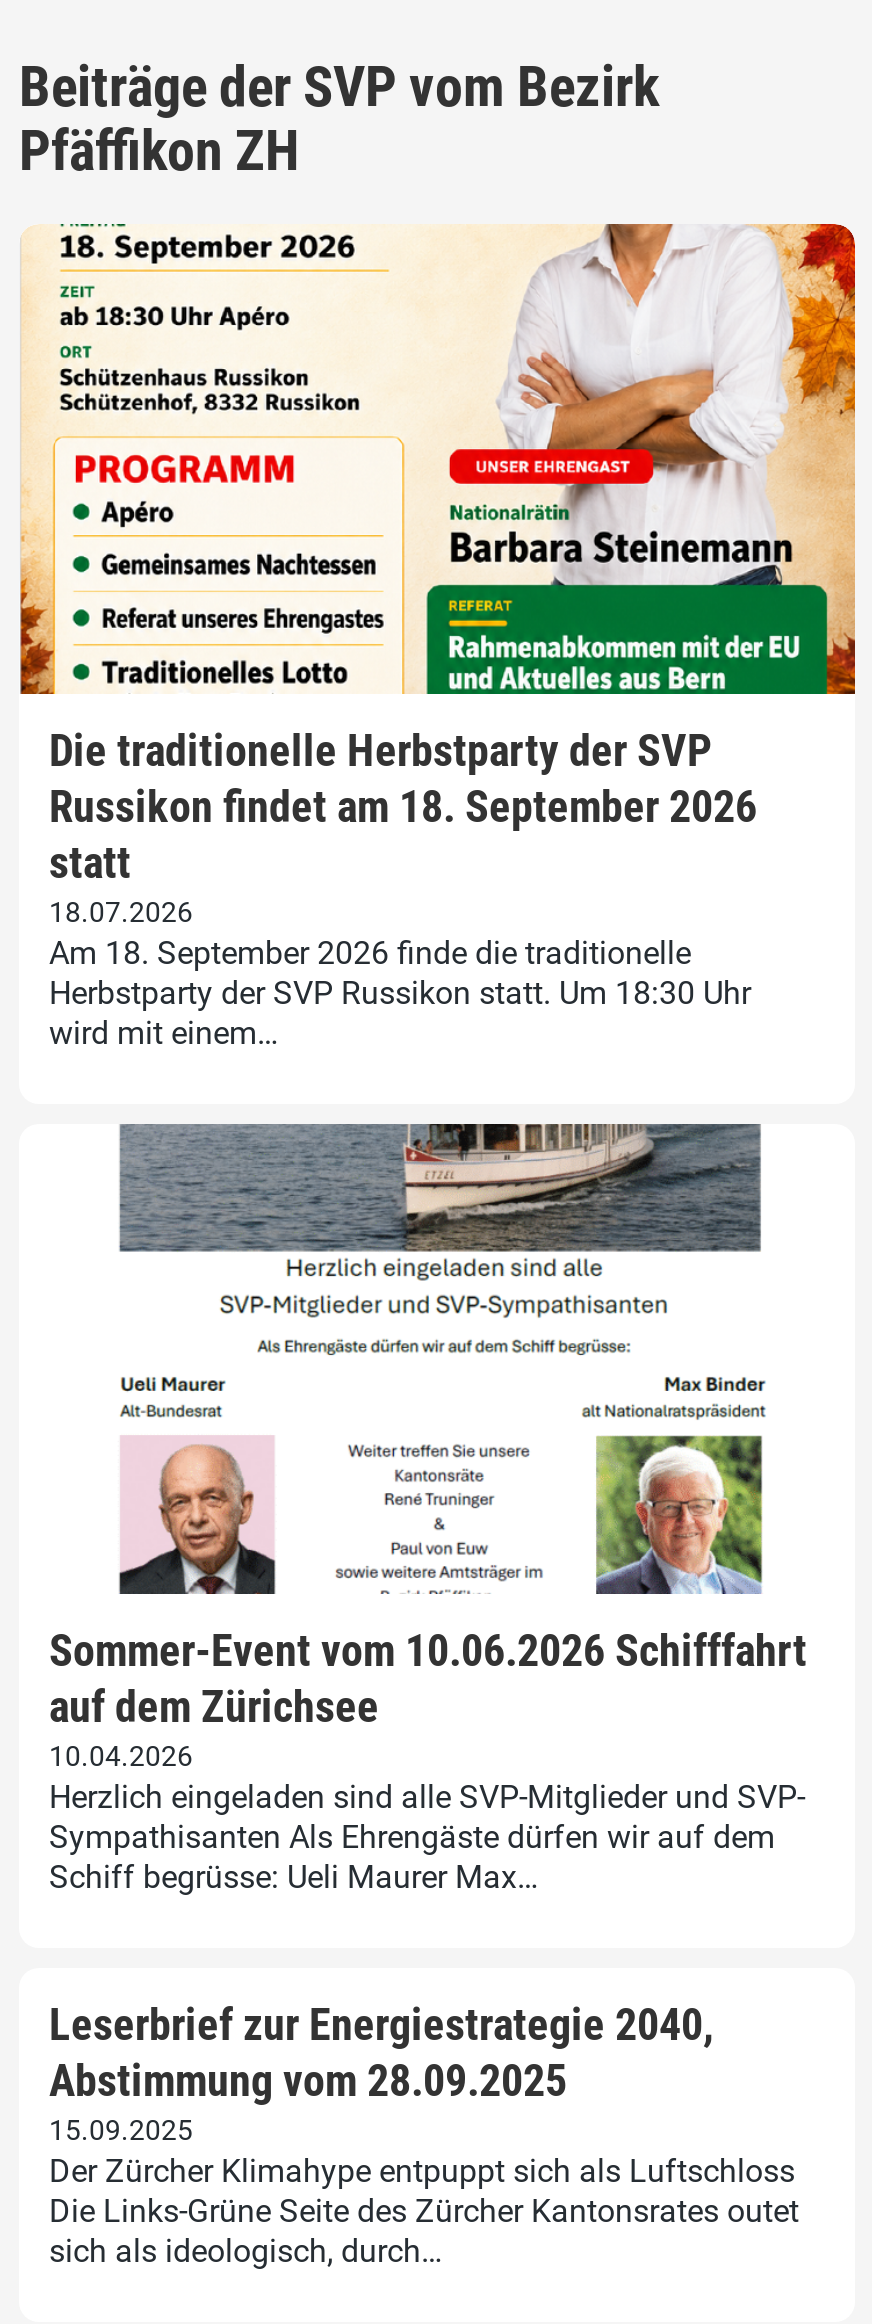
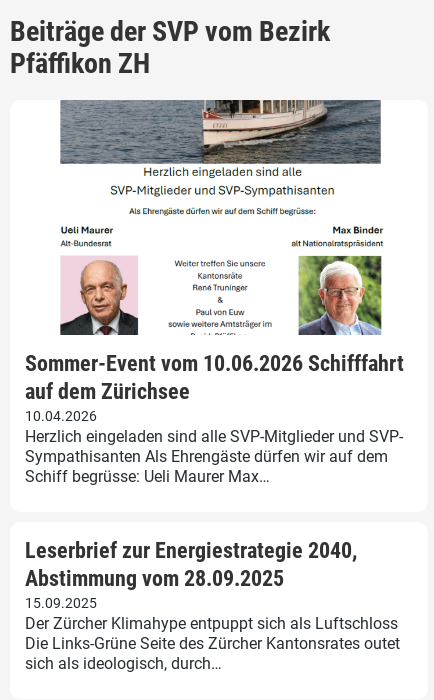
[19,222,857,1052] [image] | Die traditionelle Herbstparty der SVP | Russikon findet am 18. September 2026 | statt | 18.07.2026 | Am 18. September 2026 finde die traditionelle | Herbstparty der SVP Russikon statt. Um 18:30 Uhr | wird mit einem… -> none

